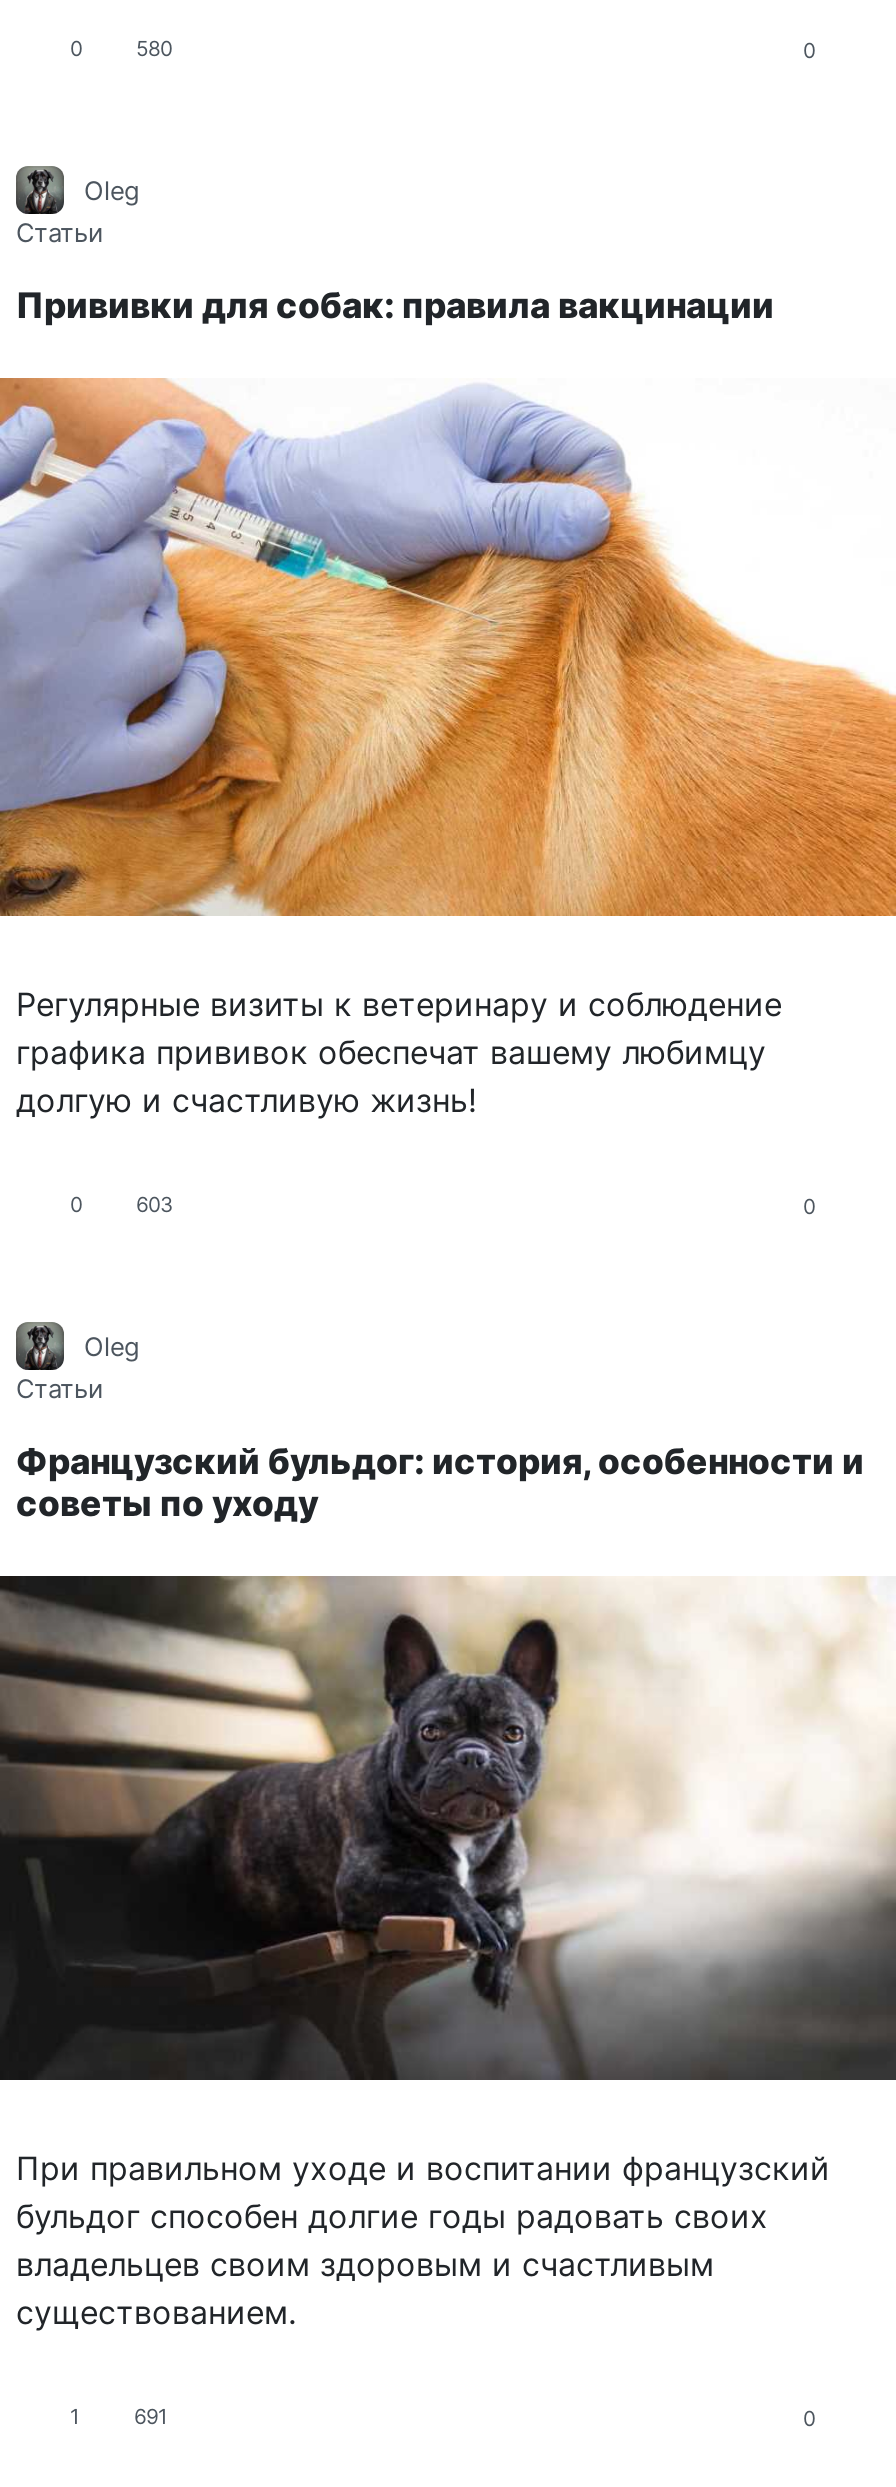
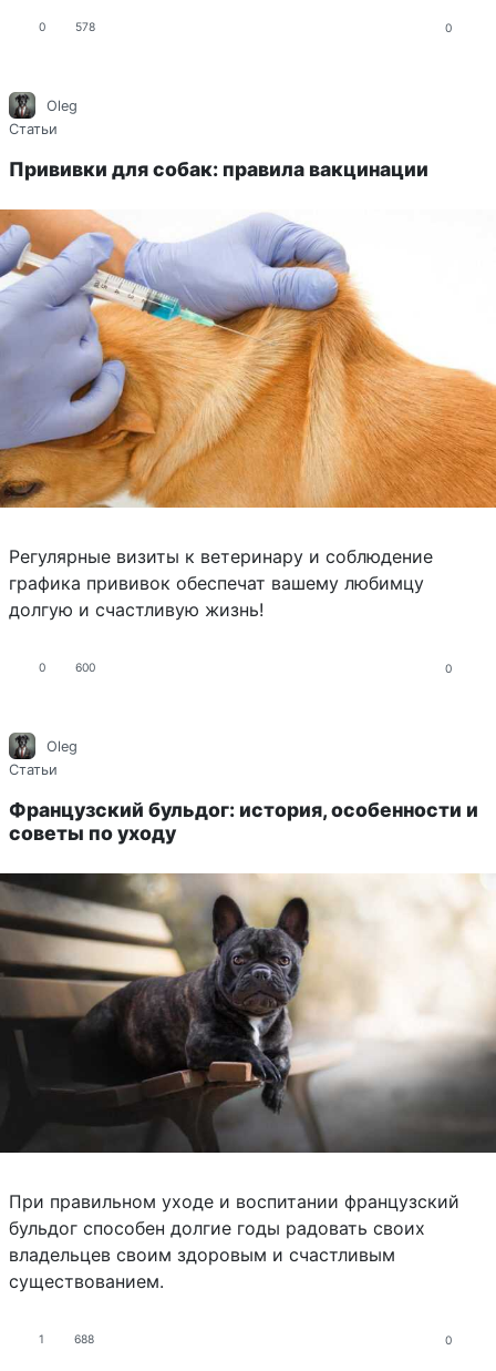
[136,36,172,62] 580 -> [75,20,95,35] 578
[136,1192,174,1218] 603 -> [75,661,95,675] 600
[134,2404,168,2430] 691 -> [74,1332,94,1347] 688

